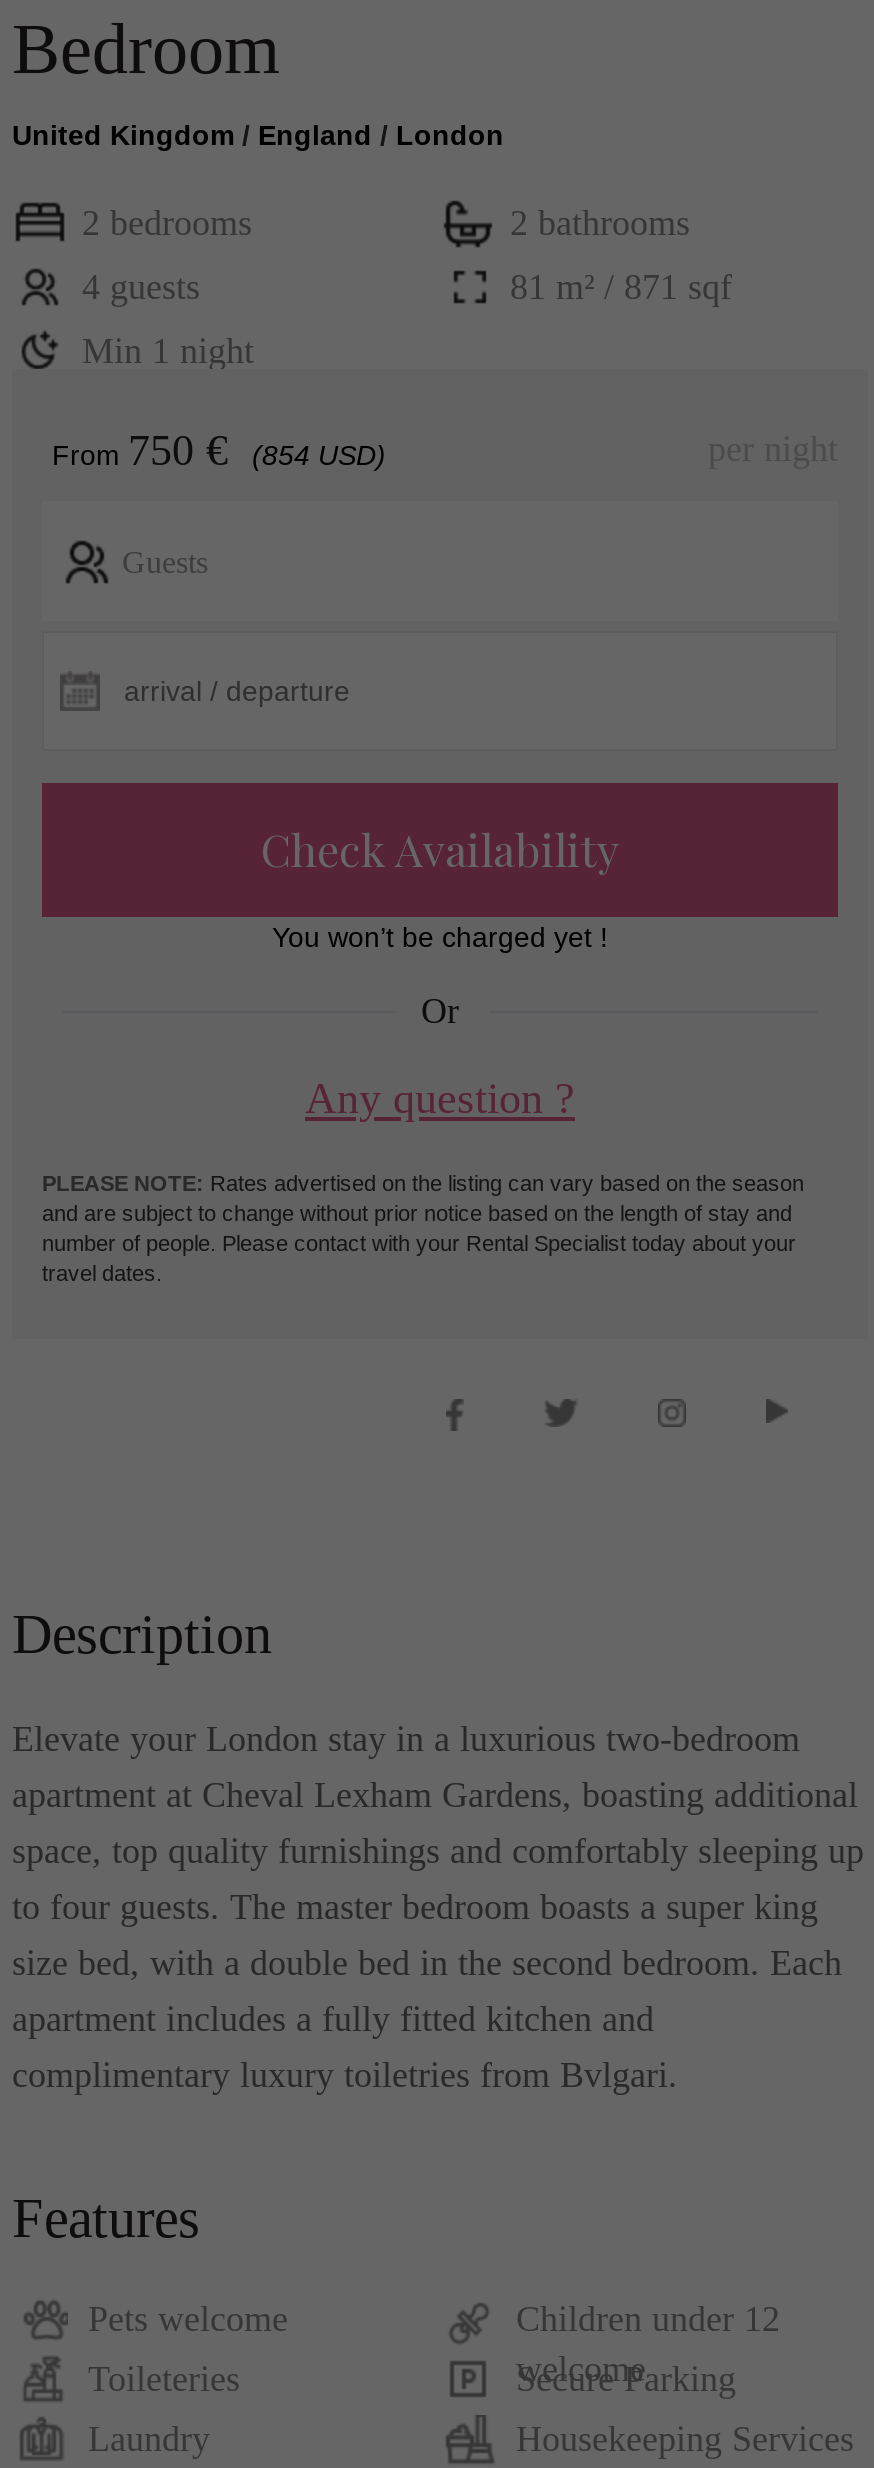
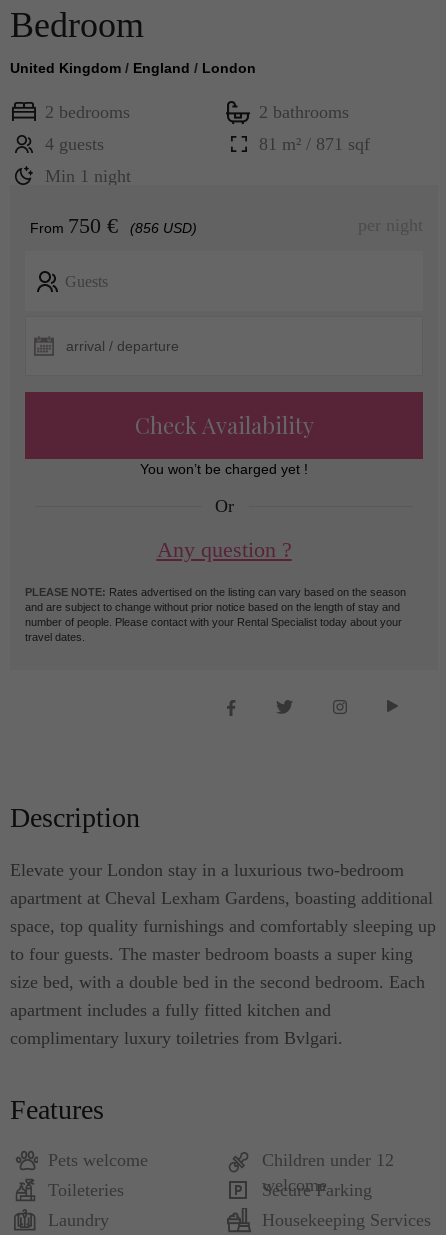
[52,425,386,475] From 750 € (854 USD) -> [30,213,197,238] From 750 € (856 USD)

